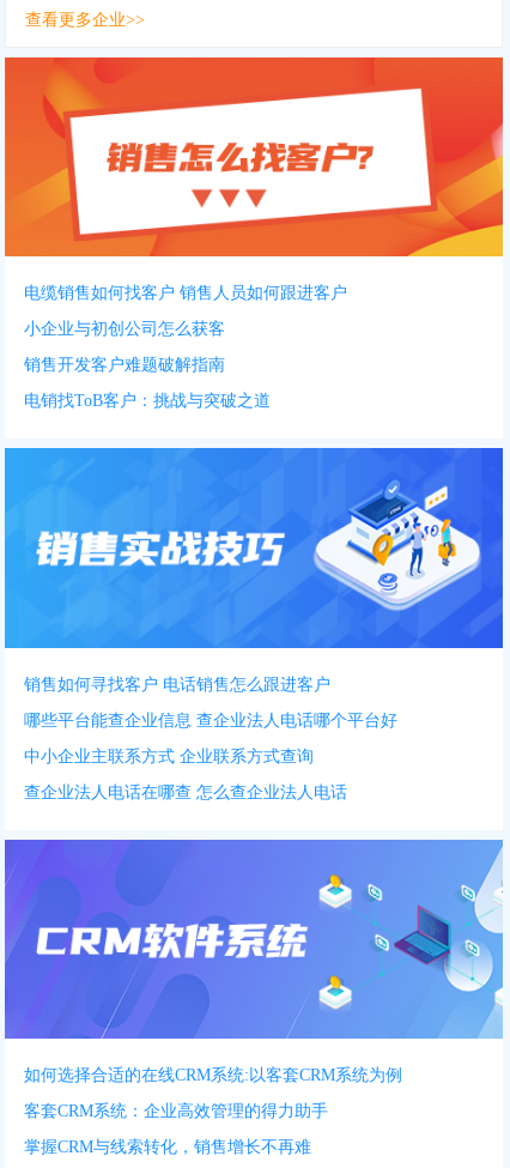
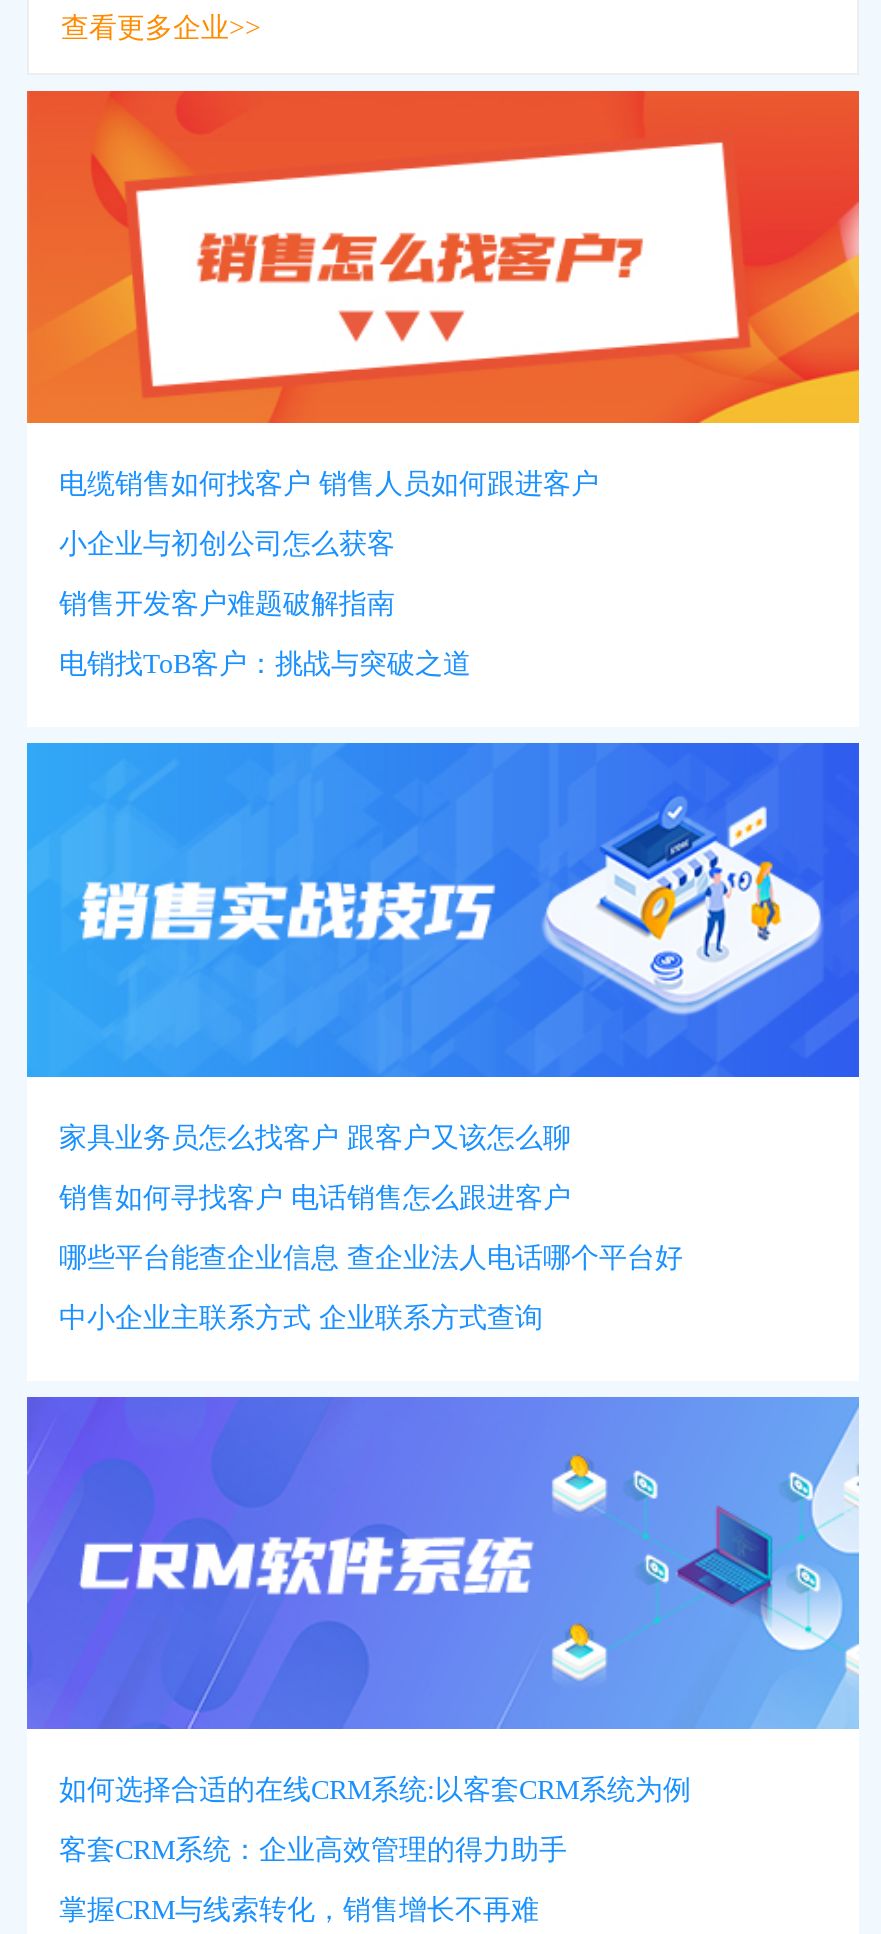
none -> [59,1123,571,1153] 家具业务员怎么找客户 跟客户又该怎么聊
moved [24,675,397,765] -> [59,1183,683,1333]: 销售如何寻找客户 电话销售怎么跟进客户 | 哪些平台能查企业信息 查企业法人电话哪个平台好 | 中小企业主联系方式 企业联系方式查询
[24,783,347,801] 查企业法人电话在哪查 怎么查企业法人电话 -> none

